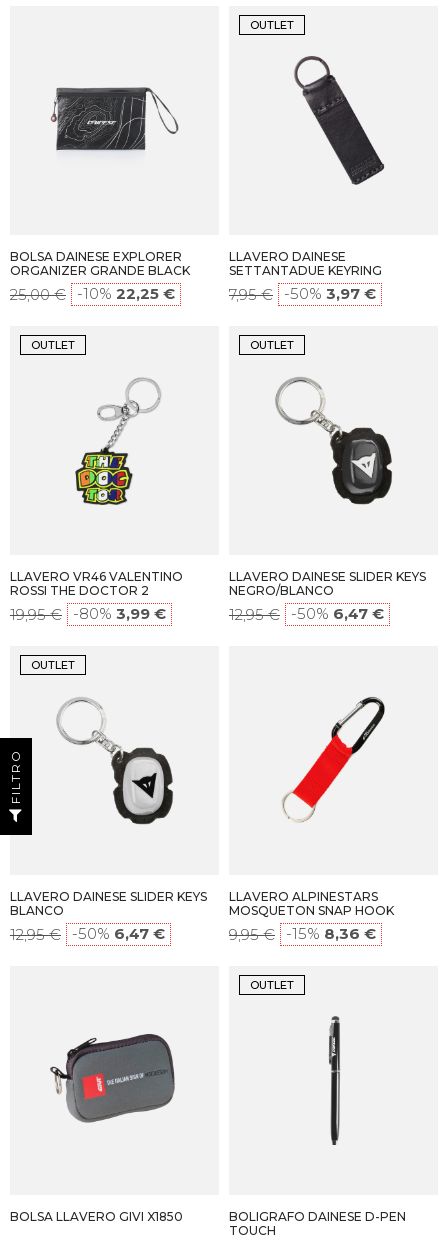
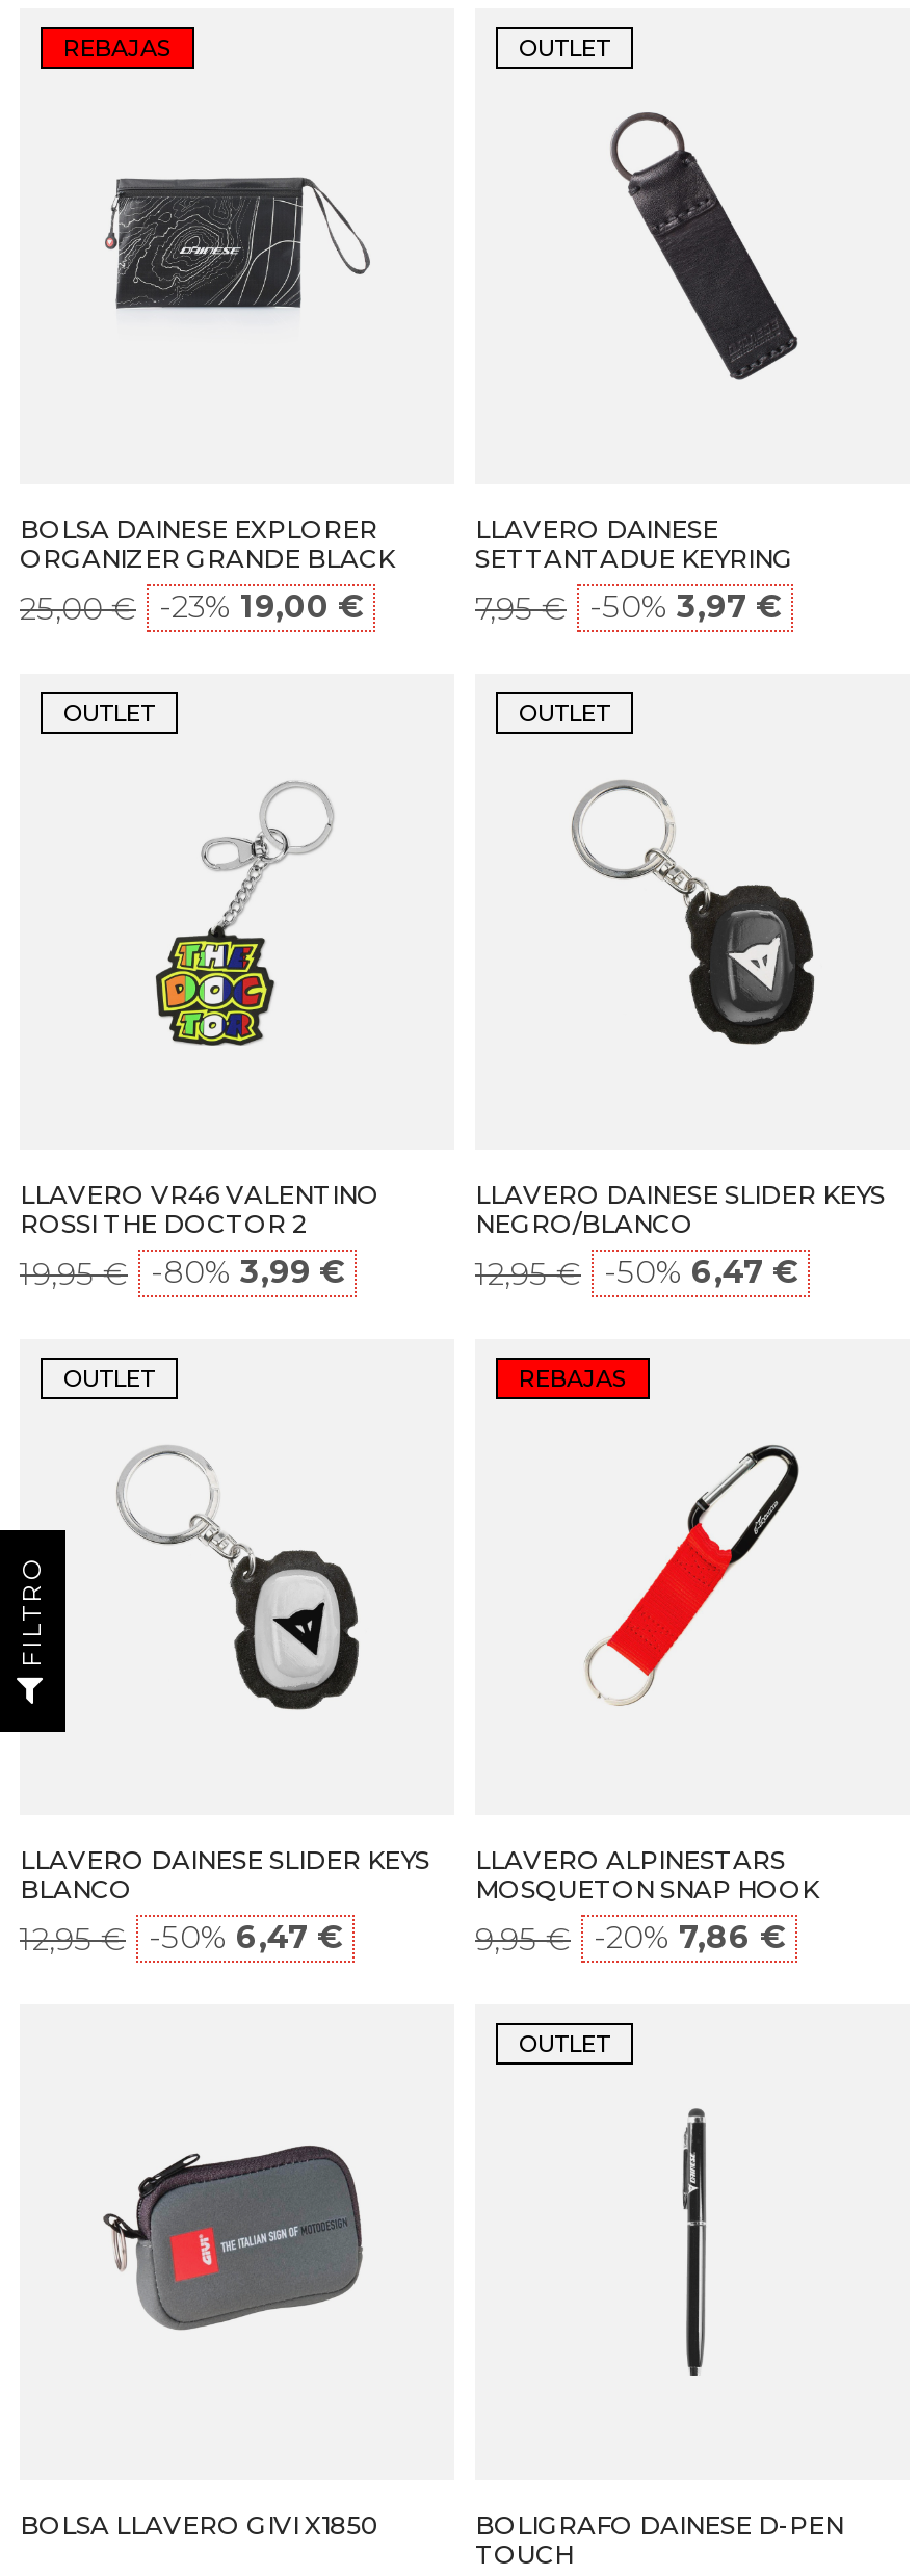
none -> [63,33,172,62] REBAJAS
[10,284,175,304] 25,00 € -10%22,25 € -> [20,586,363,628] 25,00 € -23%19,00 €
none -> [519,1364,627,1393] REBAJAS
[229,924,376,944] 9,95 € -15%8,36 € -> [475,1917,785,1959] 9,95 € -20%7,86 €

